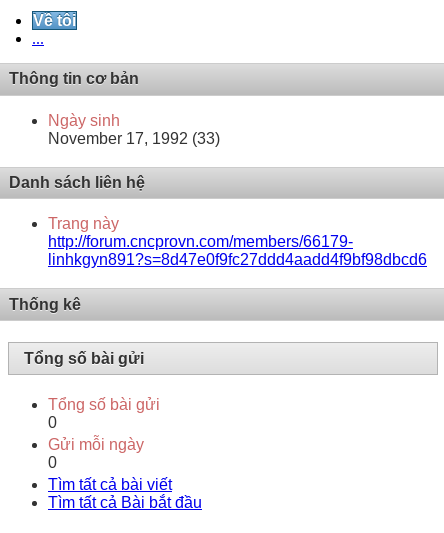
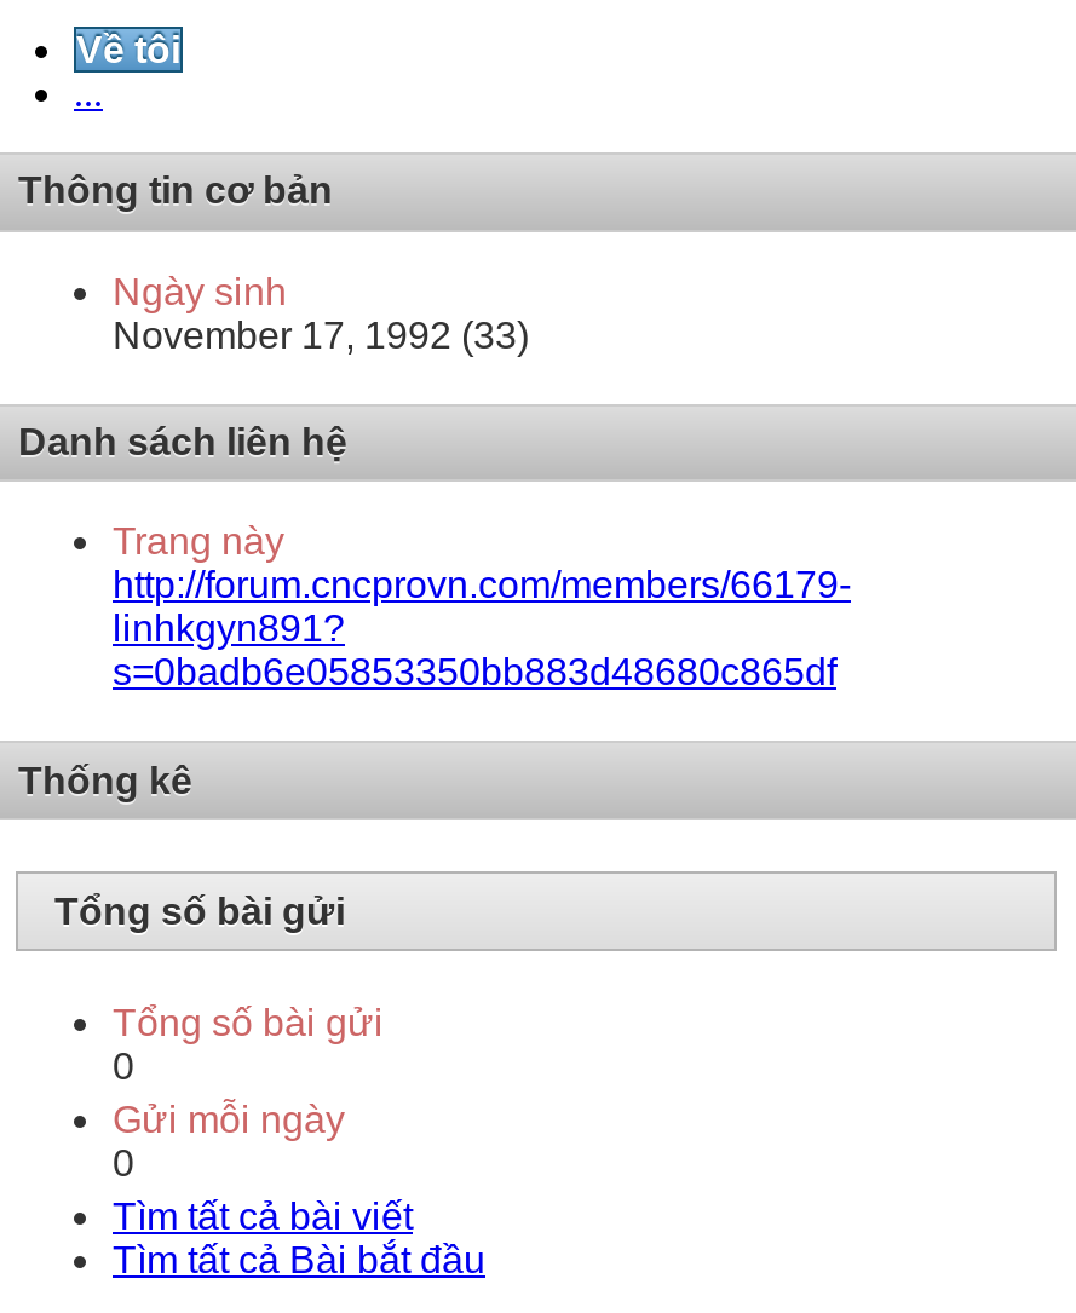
[48,251,427,268] linhkgyn891?s=8d47e0f9fc27ddd4aadd4f9bf98dbcd6 -> [113,608,836,693] linhkgyn891? | s=0badb6e05853350bb883d48680c865df

